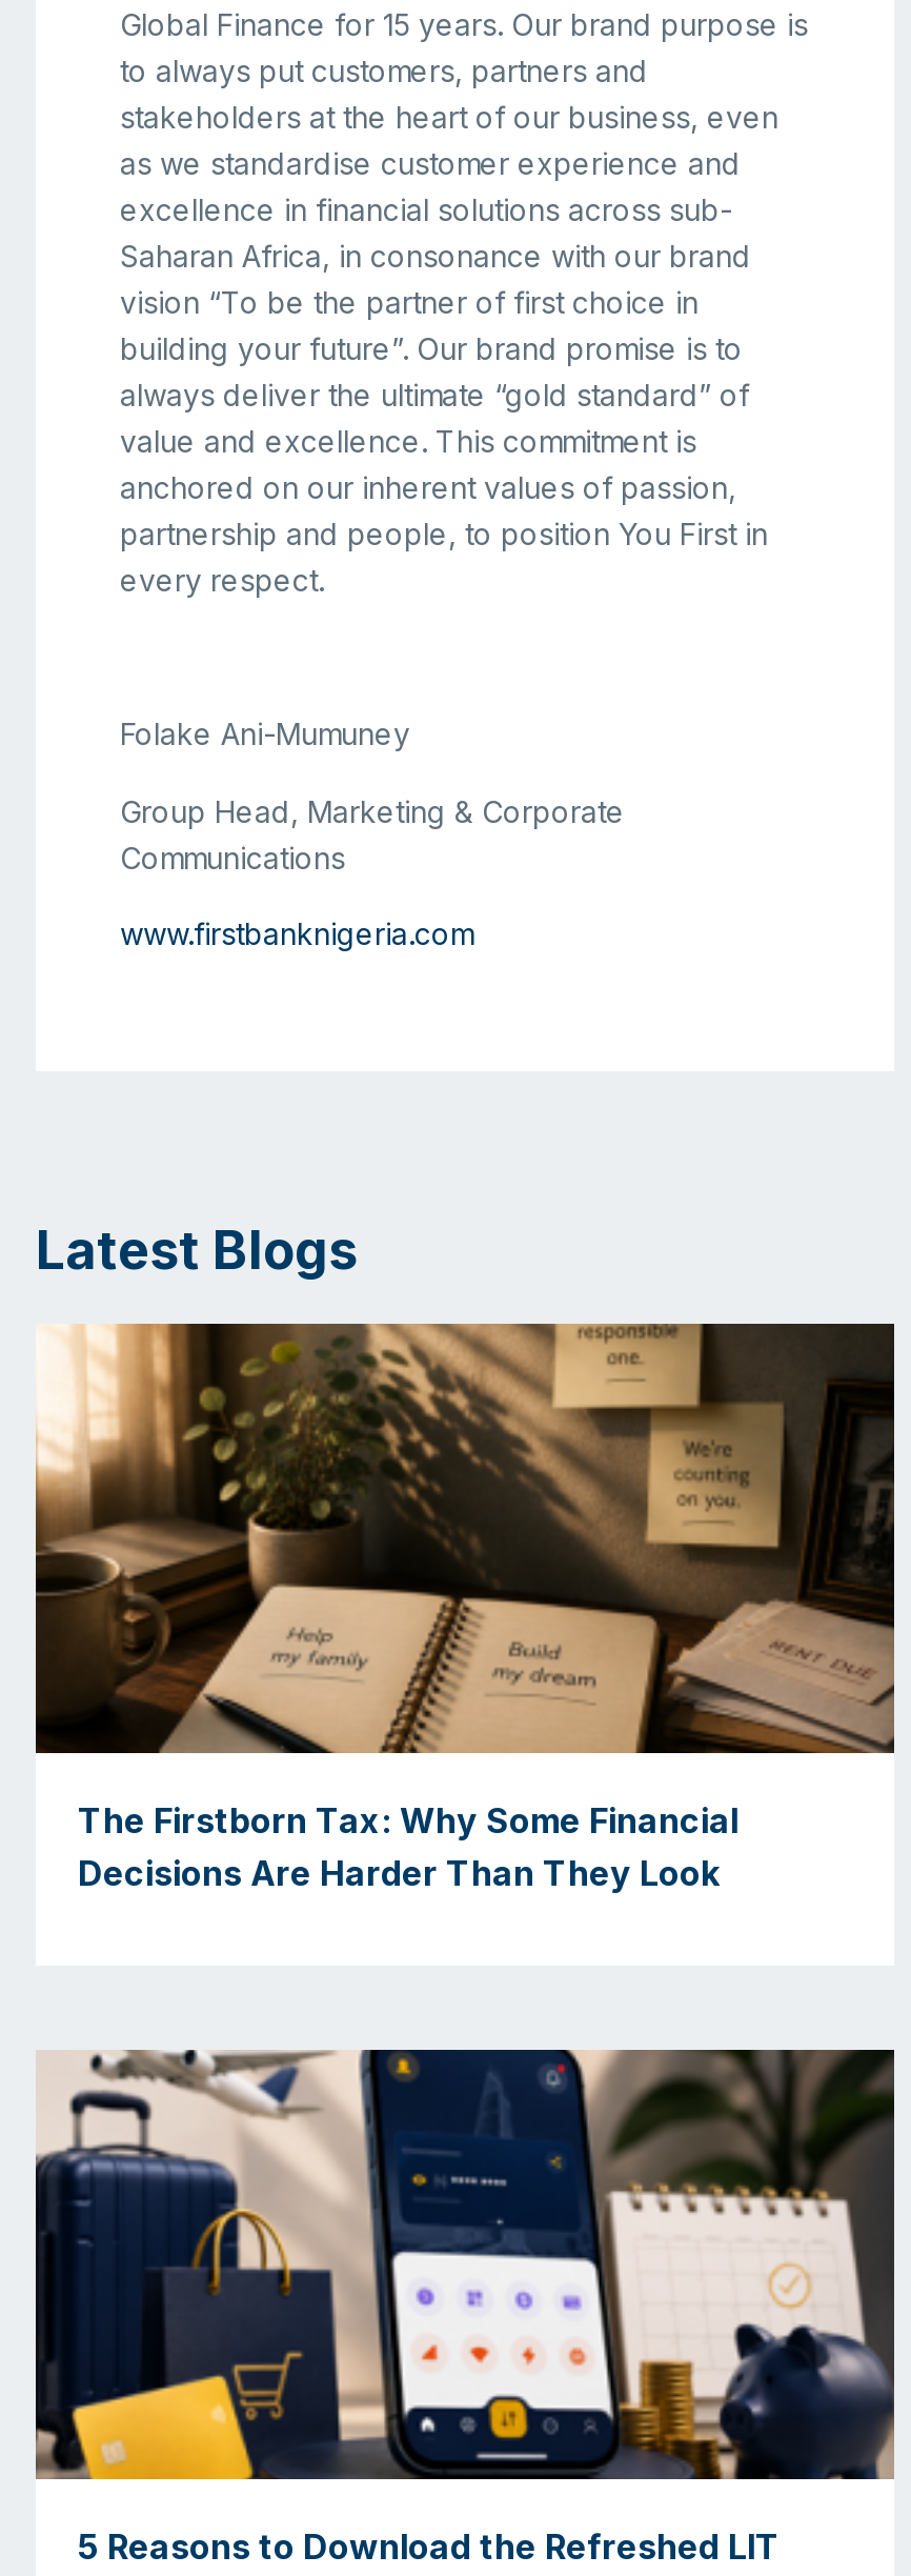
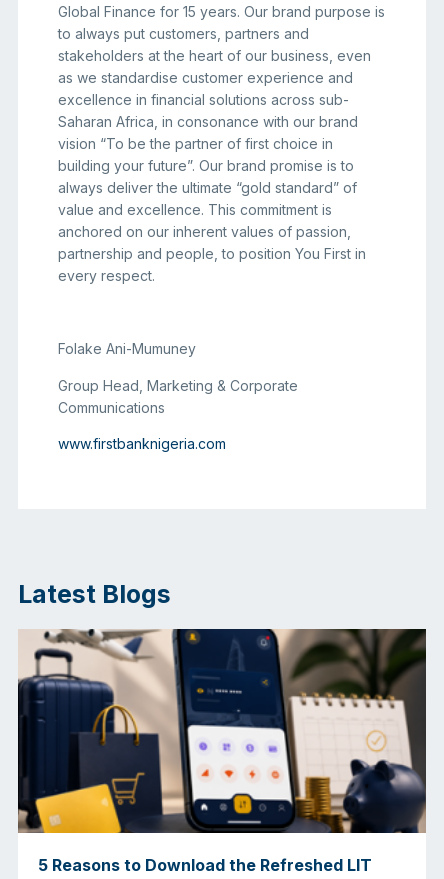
[34,1322,894,1895] [image] | The Firstborn Tax: Why Some Financial | Decisions Are Harder Than They Look -> none

